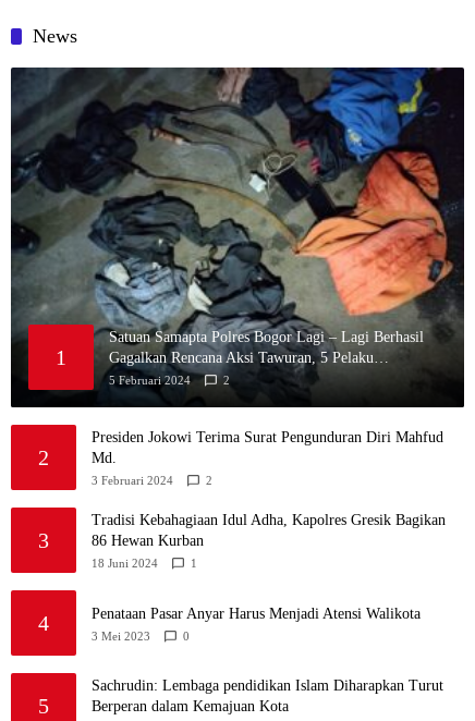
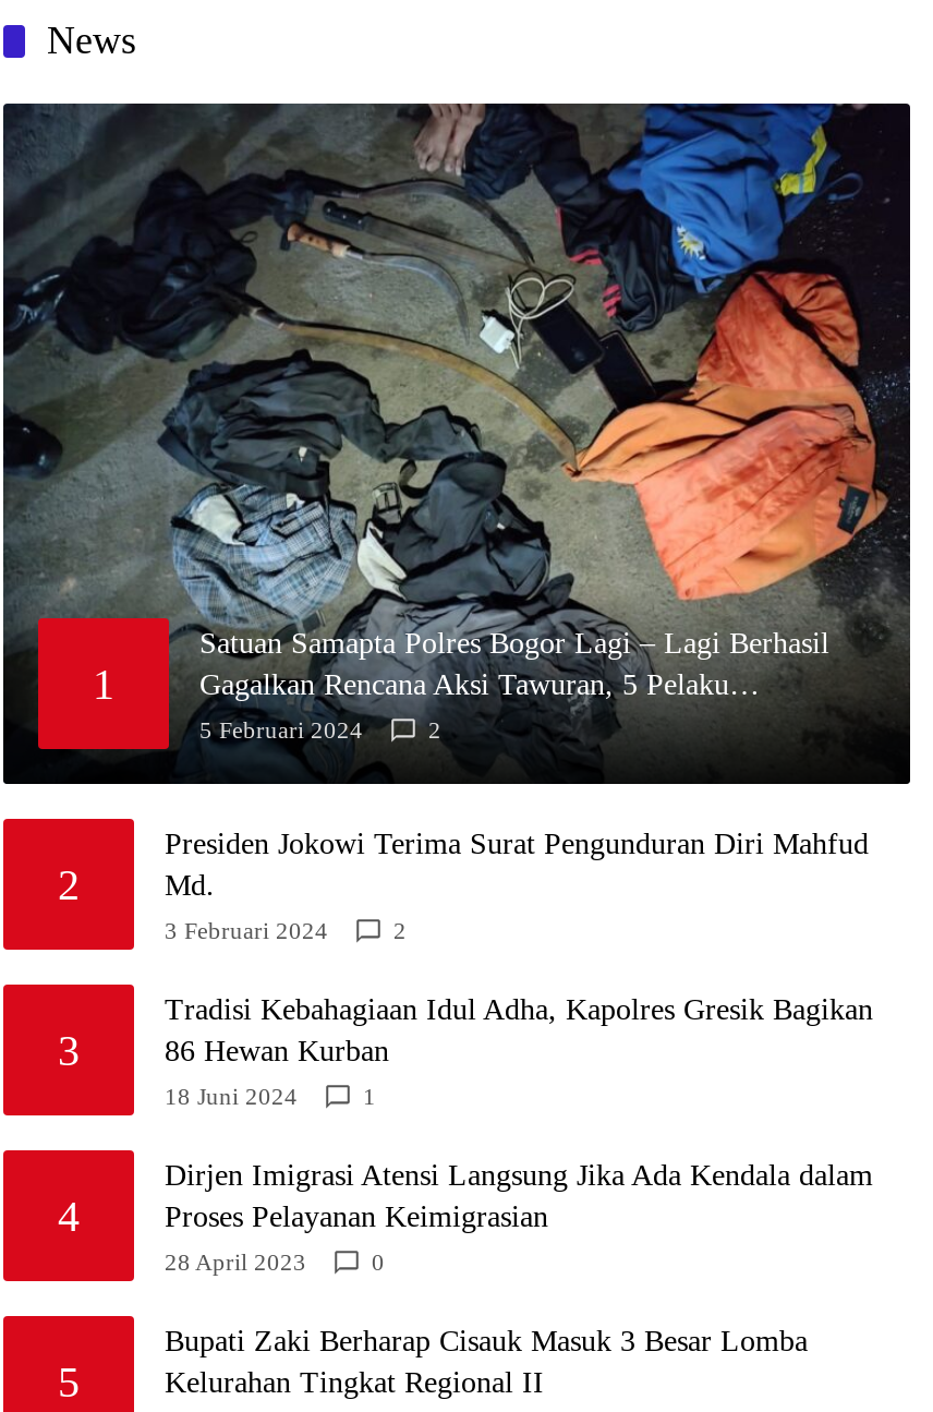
[92,605,423,621] Penataan Pasar Anyar Harus Menjadi Atensi Walikota -> [165,1159,873,1233] Dirjen Imigrasi Atensi Langsung Jika Ada Kendala dalam | Proses Pelayanan Keimigrasian
[92,629,150,642] 3 Mei 2023 -> [165,1249,306,1275] 28 April 2023
[92,678,443,715] Sachrudin: Lembaga pendidikan Islam Diharapkan Turut | Berperan dalam Kemajuan Kota -> [165,1325,808,1399] Bupati Zaki Berharap Cisauk Masuk 3 Besar Lomba | Kelurahan Tingkat Regional II

